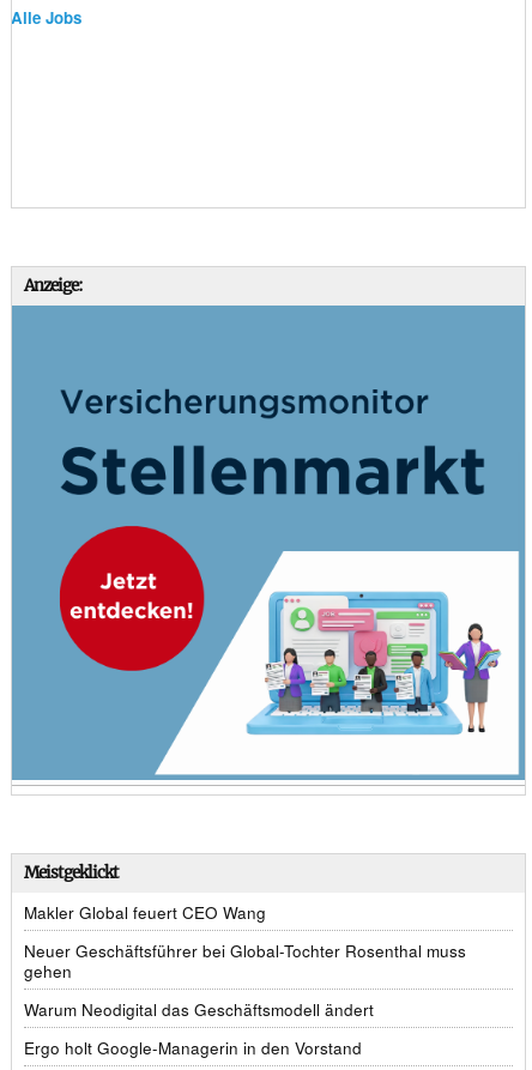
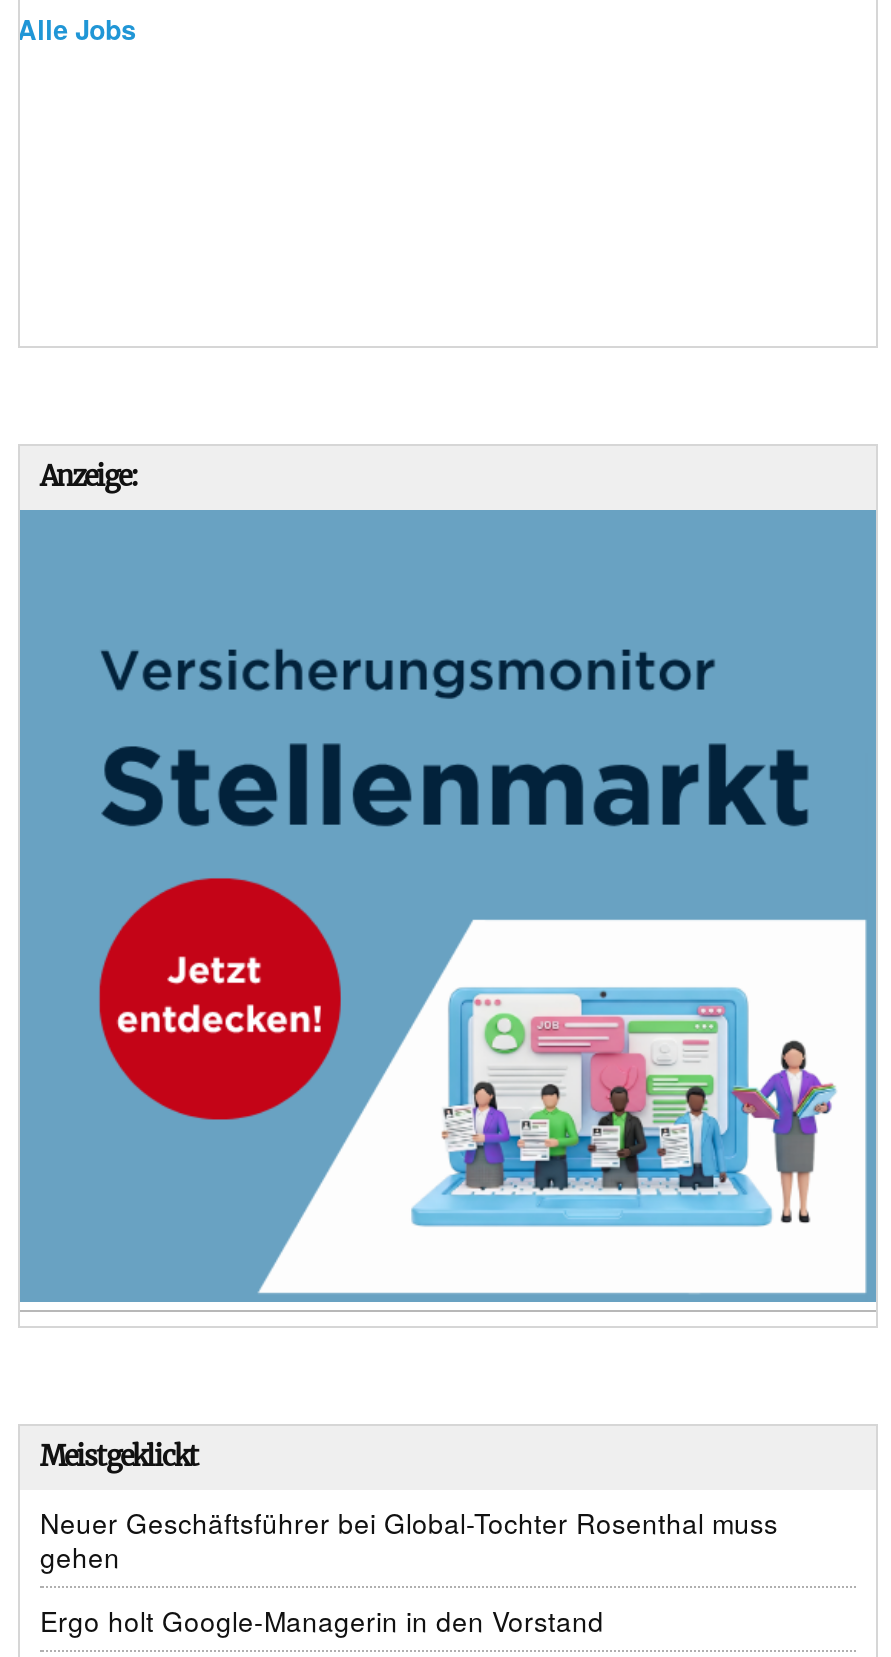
[24,901,266,924] Makler Global feuert CEO Wang -> none
[24,998,374,1021] Warum Neodigital das Geschäftsmodell ändert -> none

